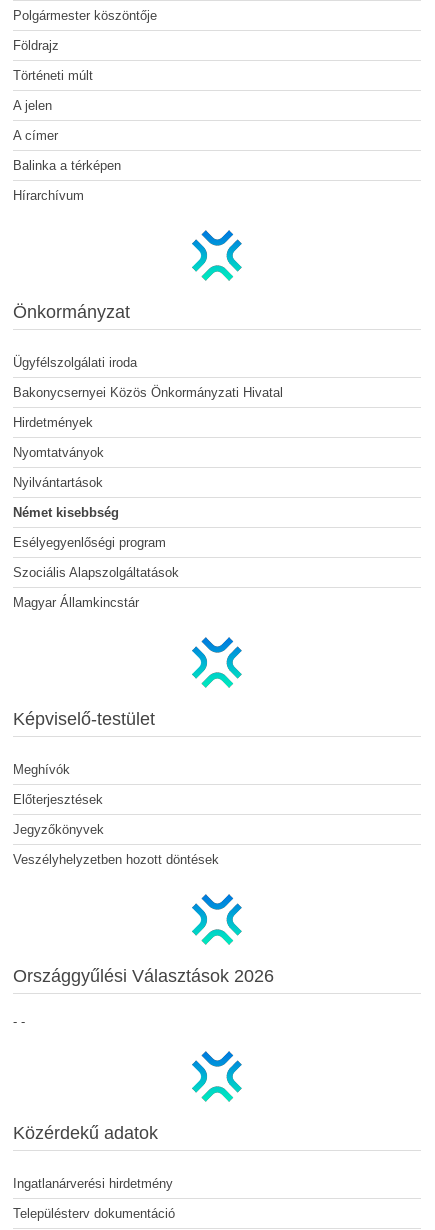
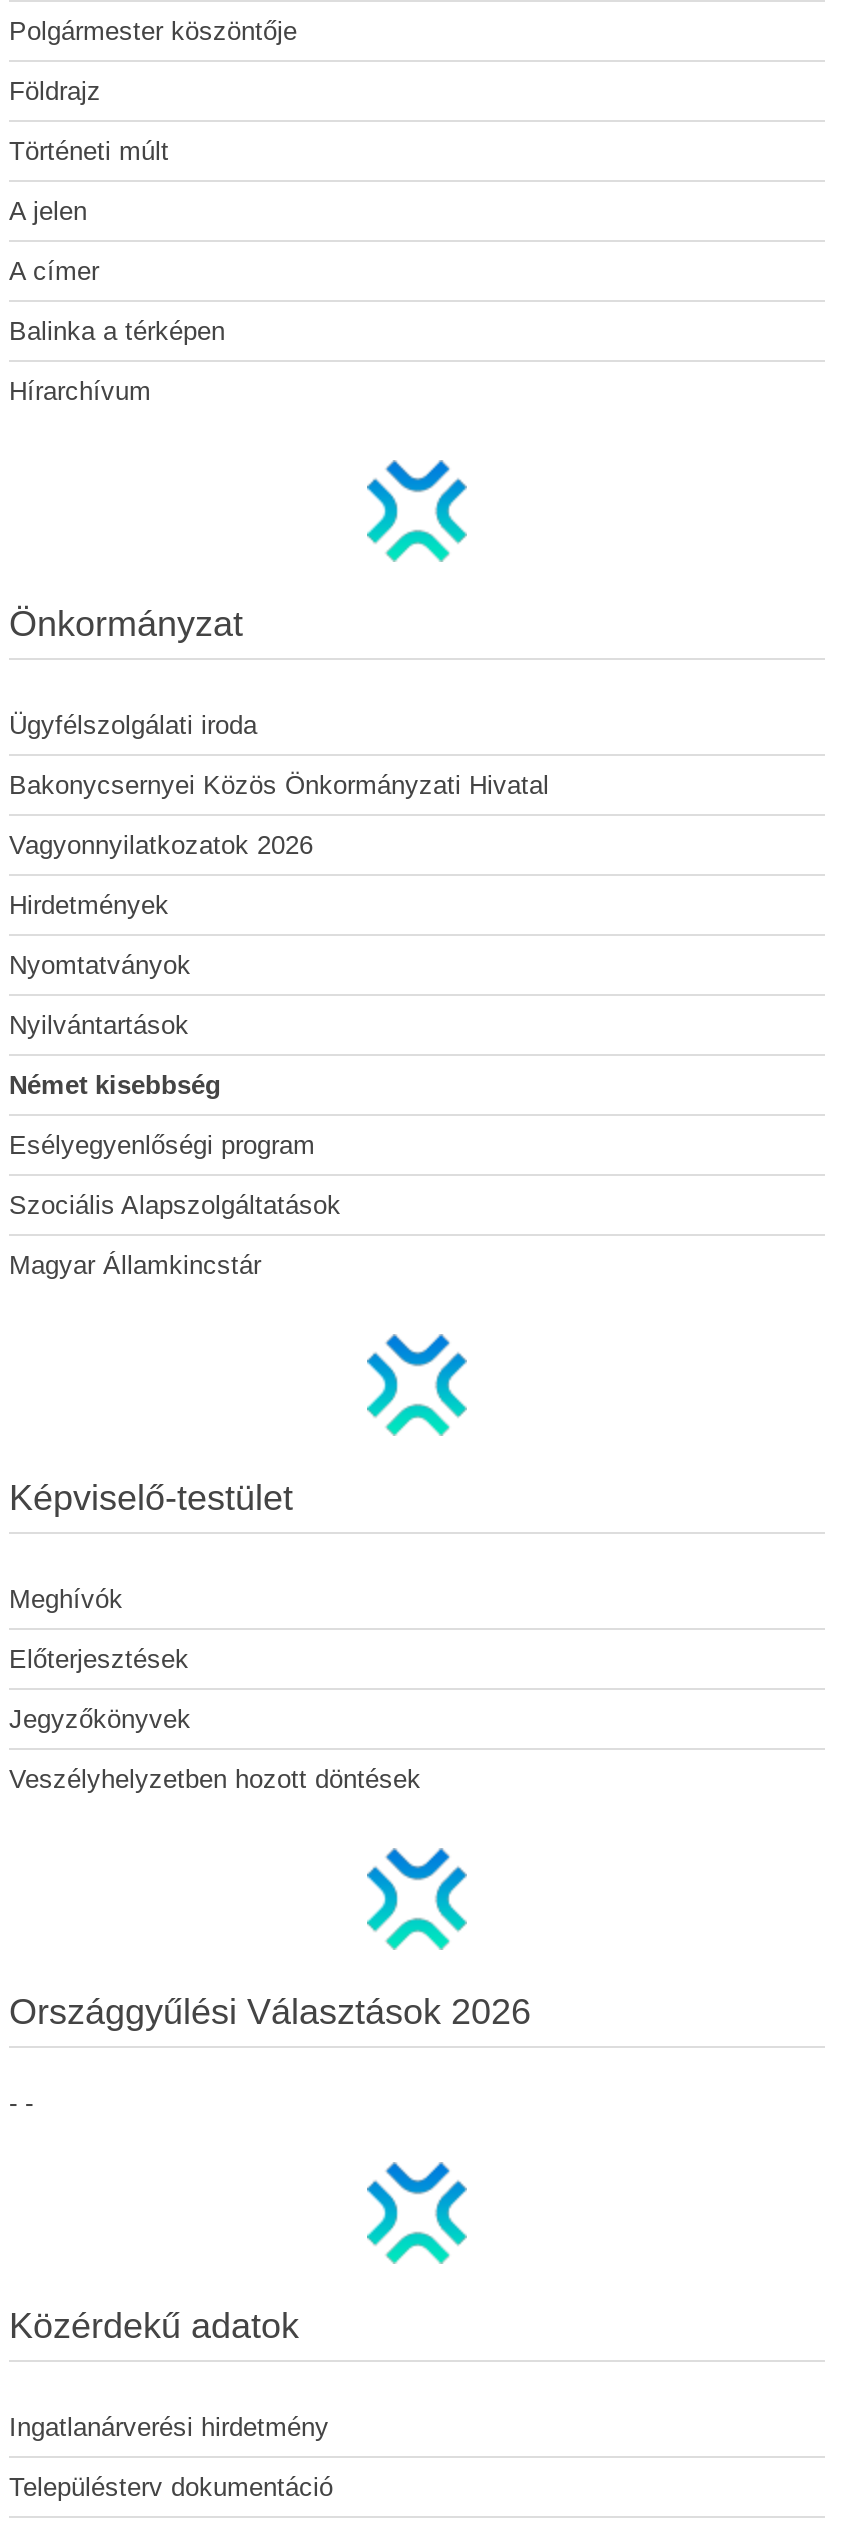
none -> [9,830,313,860] Vagyonnyilatkozatok 2026

